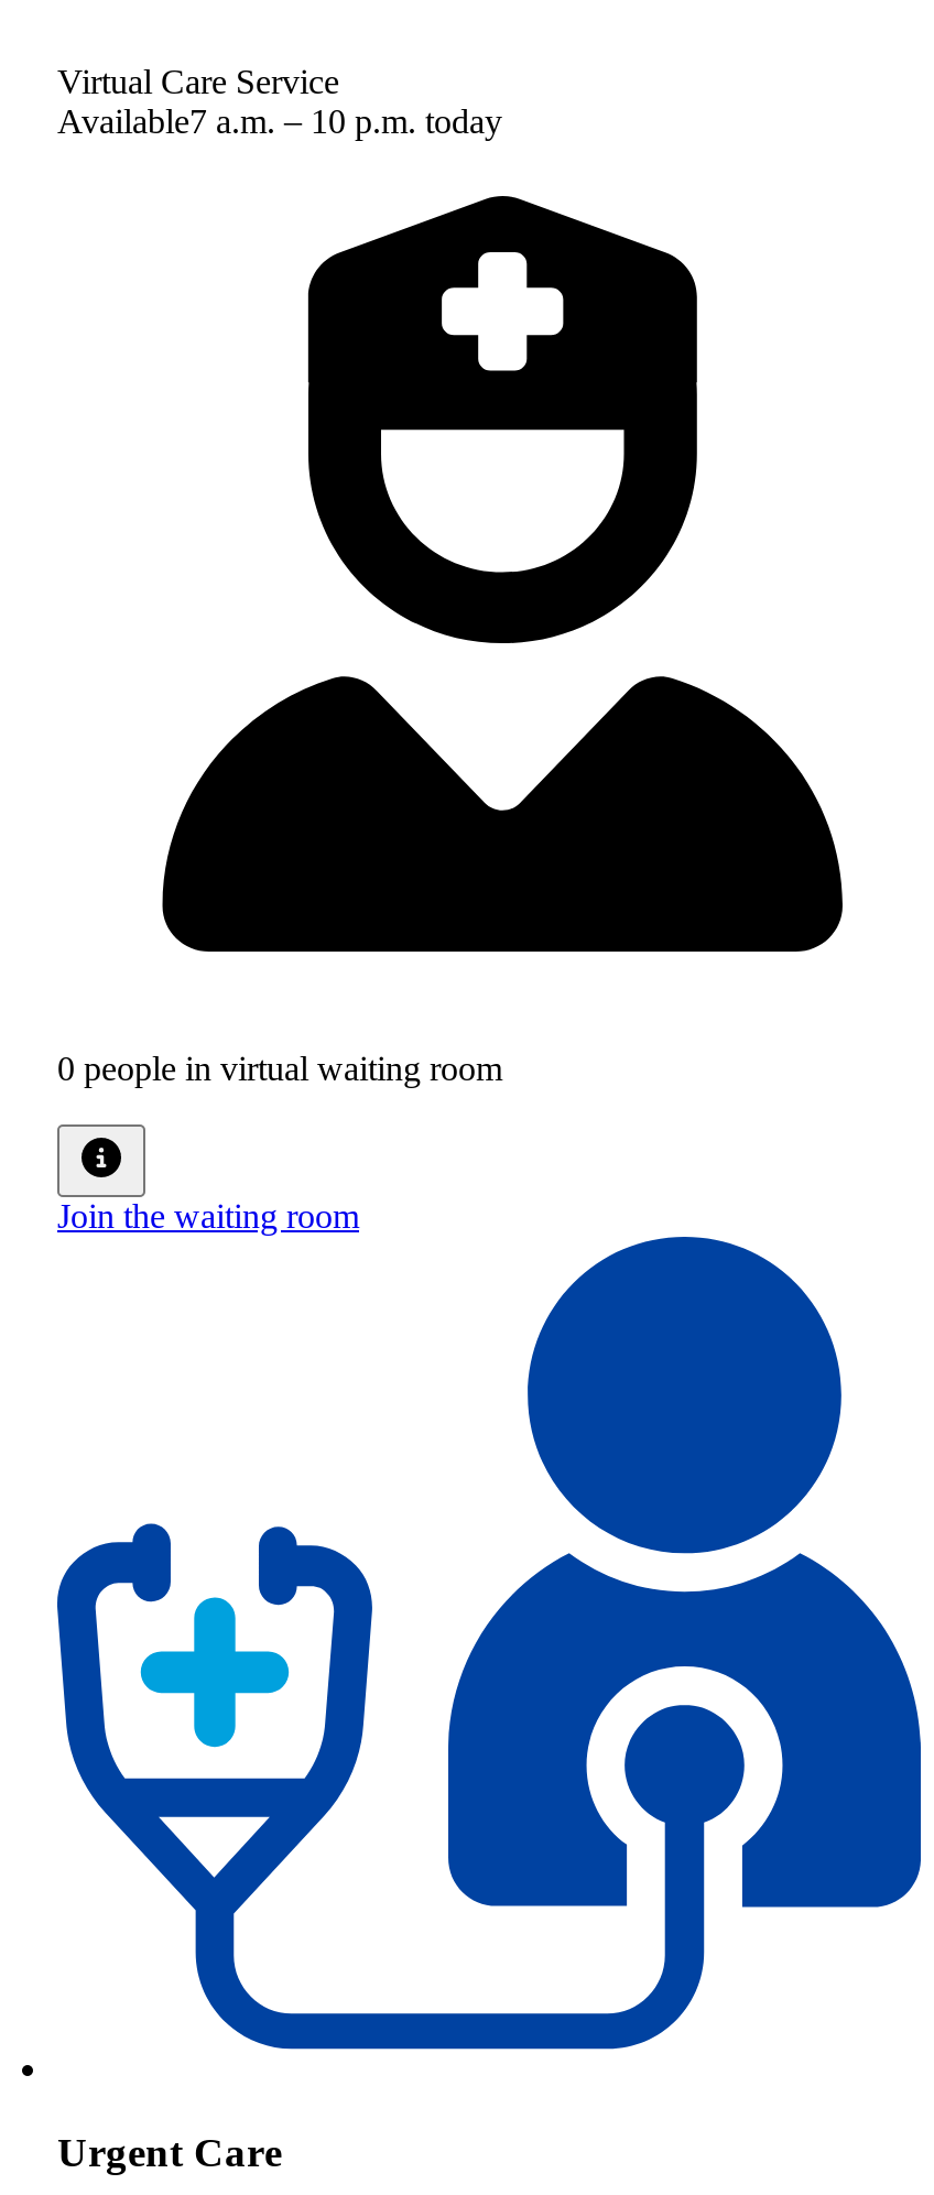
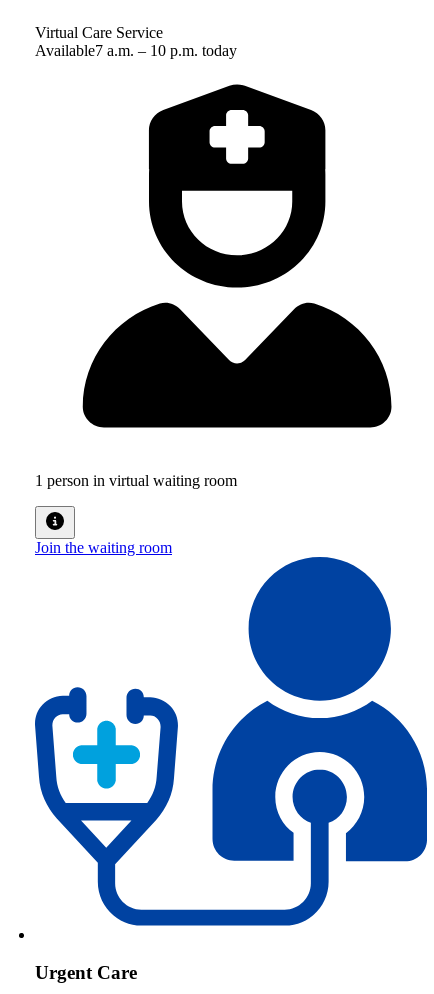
[57,1050,502,1088] 0 people in virtual waiting room -> [35,472,237,489] 1 person in virtual waiting room

